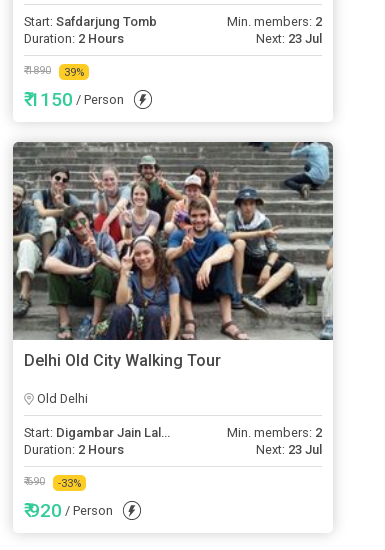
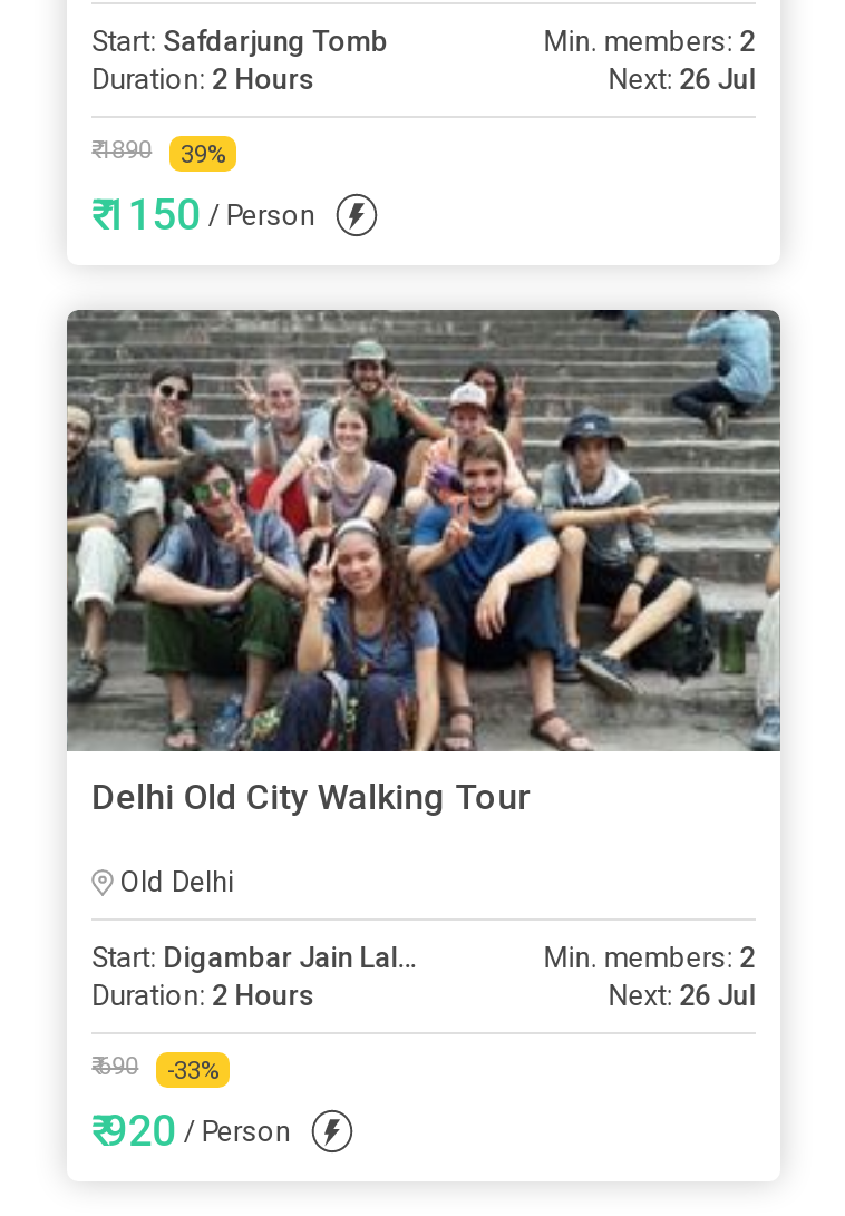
[256,31,322,46] Next: 23 Jul -> [608,63,755,96] Next: 26 Jul
[256,442,322,457] Next: 23 Jul -> [608,979,755,1012] Next: 26 Jul

